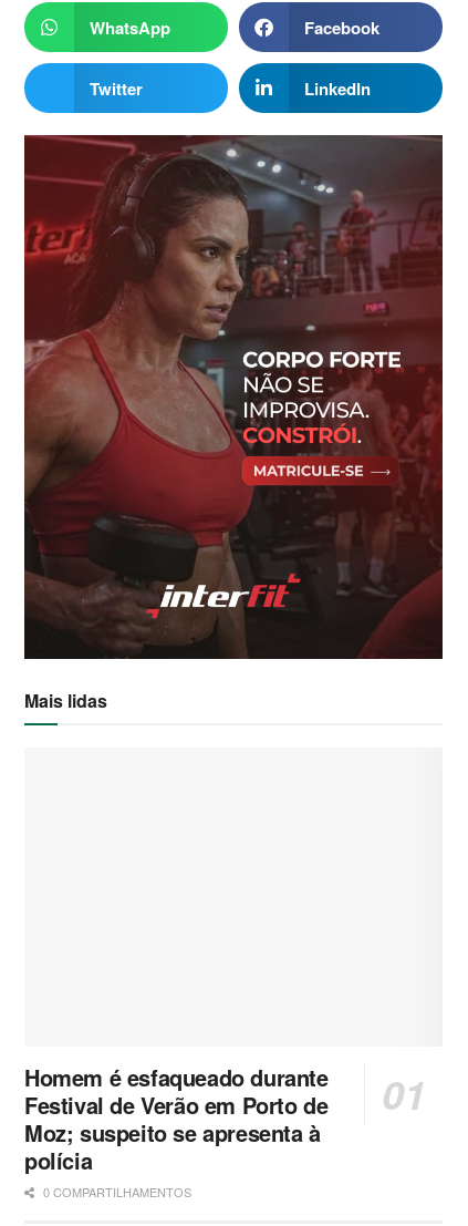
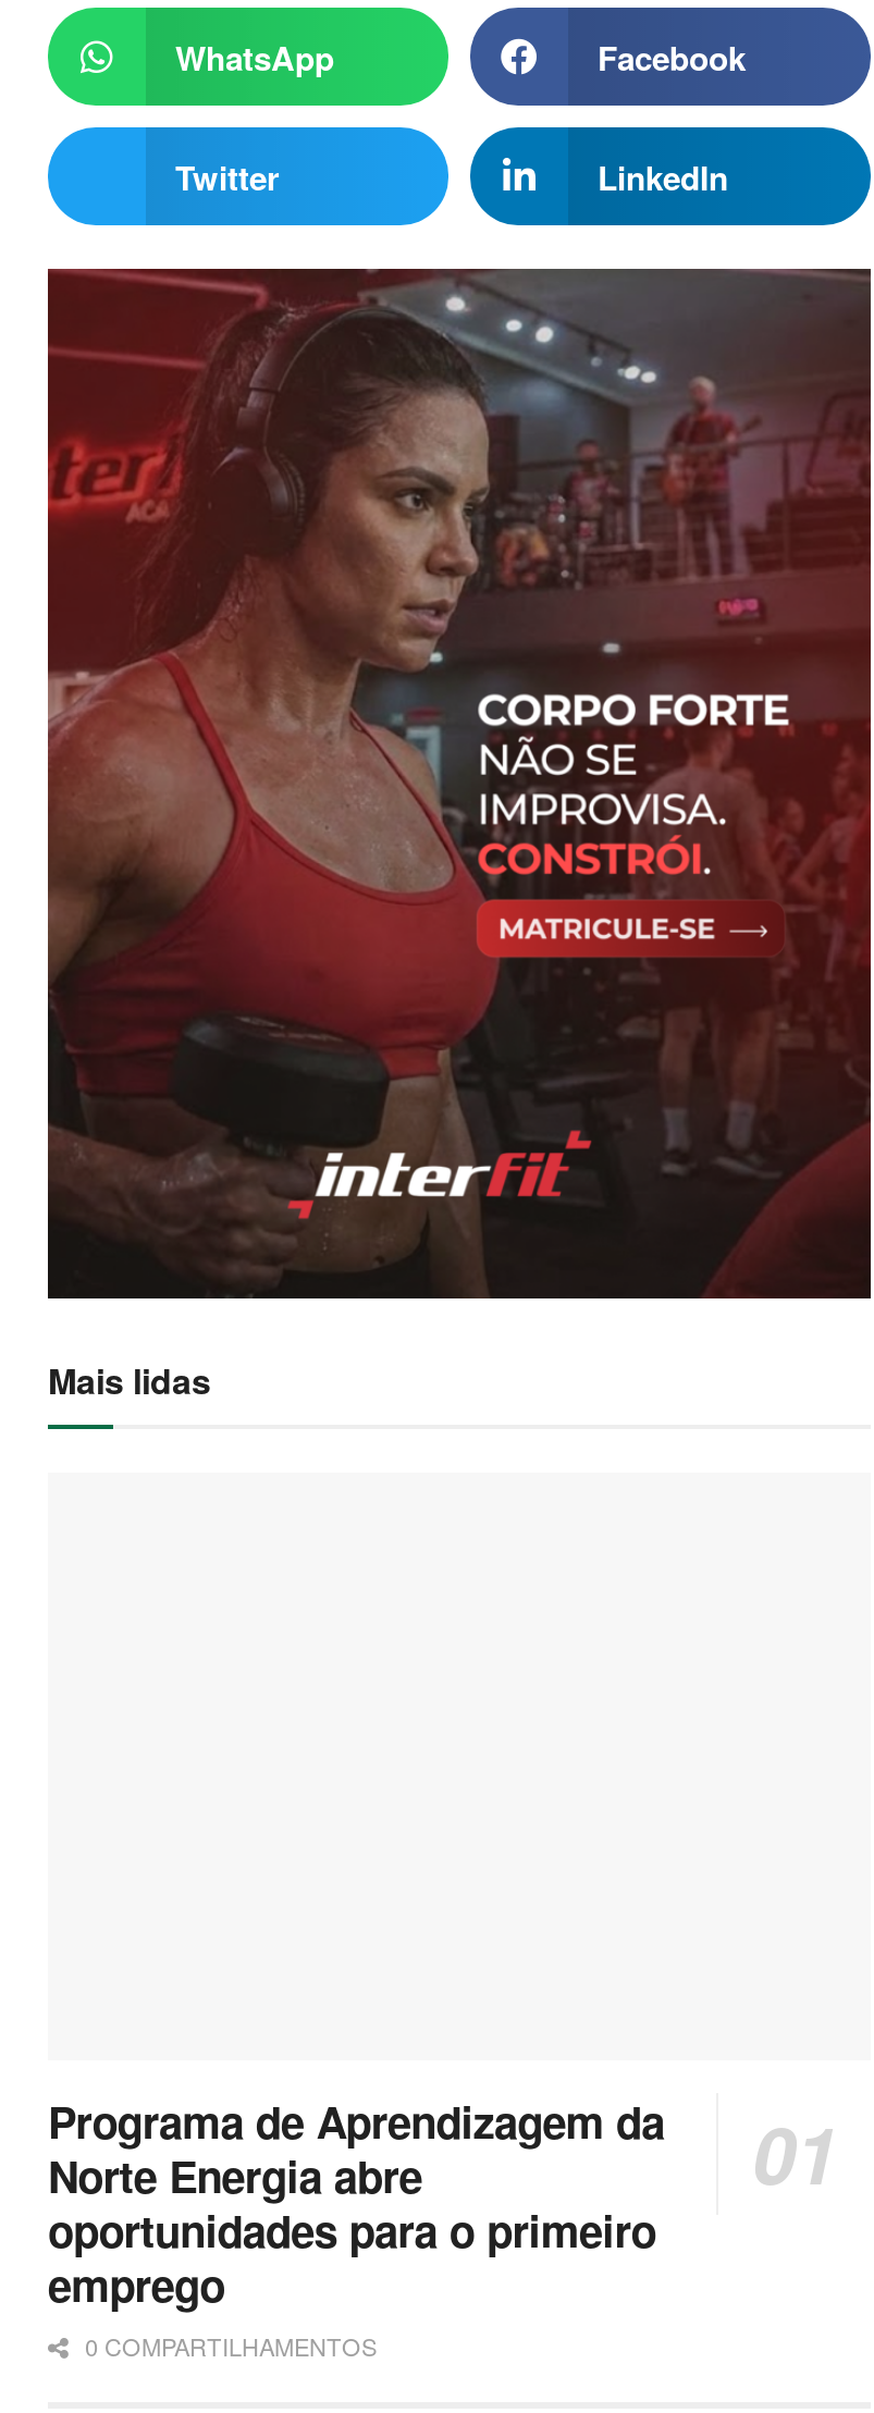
[24,1061,328,1176] Homem é esfaqueado durante | Festival de Verão em Porto de | Moz; suspeito se apresenta à | polícia -> [48,2088,664,2315] Programa de Aprendizagem da | Norte Energia abre | oportunidades para o primeiro | emprego

